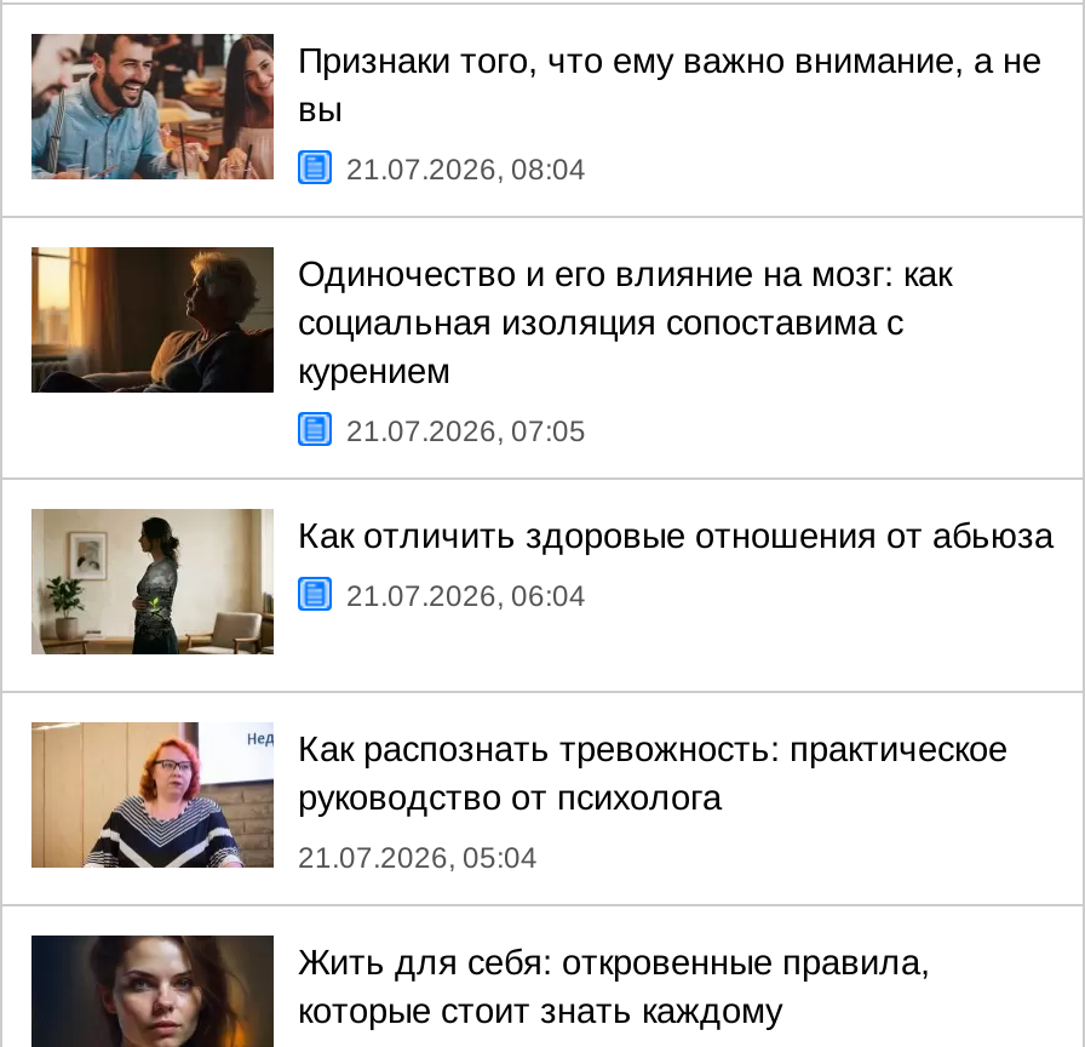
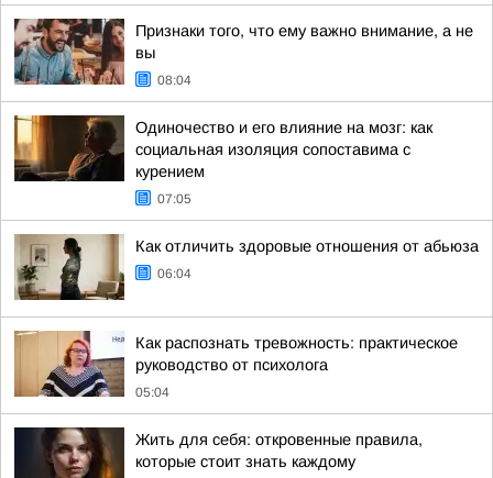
[346,153,586,187] 21.07.2026, 08:04 -> [157,73,191,88] 08:04
[346,414,586,448] 21.07.2026, 07:05 -> [157,191,191,207] 07:05
[346,579,586,613] 21.07.2026, 06:04 -> [157,266,191,281] 06:04
[298,841,538,875] 21.07.2026, 05:04 -> [135,385,169,400] 05:04

